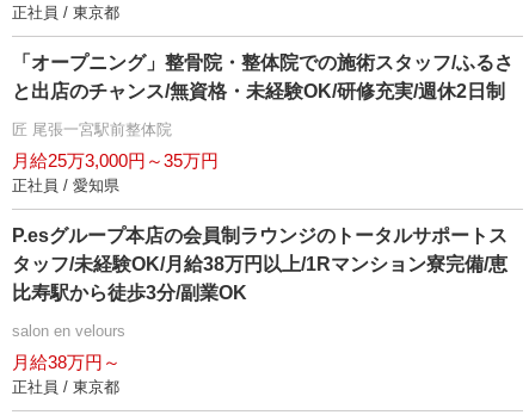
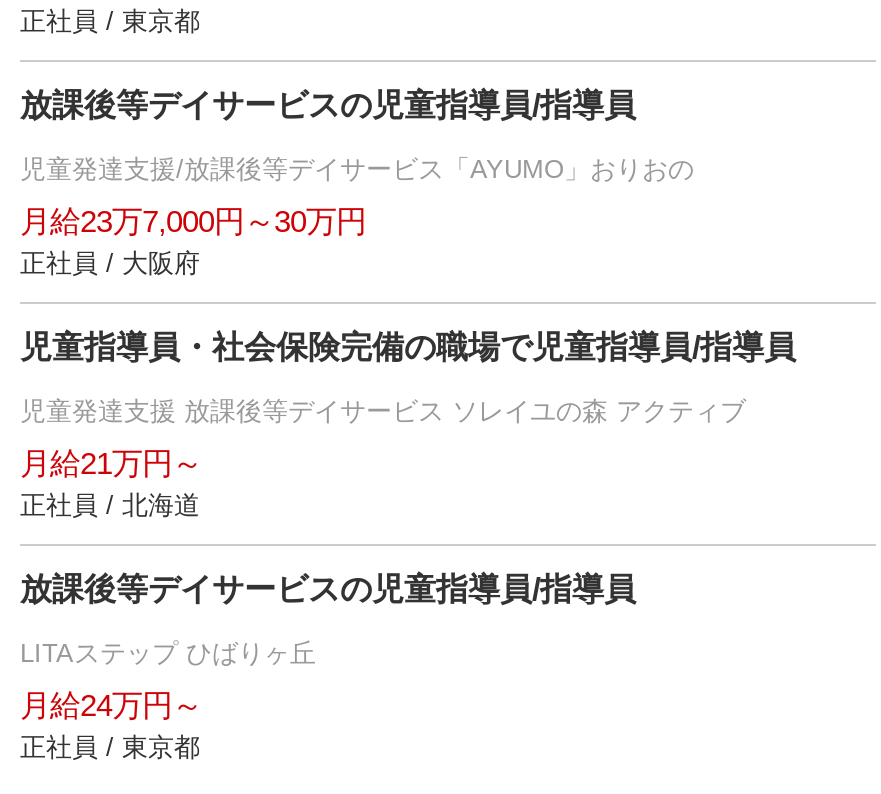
[12,52,513,372] 「オープニング」整骨院・整体院での施術スタッフ/ふるさ | と出店のチャンス/無資格・未経験OK/研修充実/週休2日制 | 匠 尾張一宮駅前整体院 | 月給25万3,000円～35万円 | 正社員 / 愛知県 | P.esグループ本店の会員制ラウンジのトータルサポートス | タッフ/未経験OK/月給38万円以上/1Rマンション寮完備/恵 | 比寿駅から徒歩3分/副業OK | salon en velours | 月給38万円～ -> [20,88,796,722] 放課後等デイサービスの児童指導員/指導員 | 児童発達支援/放課後等デイサービス「AYUMO」おりおの | 月給23万7,000円～30万円 | 正社員 / 大阪府 | 児童指導員・社会保険完備の職場で児童指導員/指導員 | 児童発達支援 放課後等デイサービス ソレイユの森 アクティブ | 月給21万円～ | 正社員 / 北海道 | 放課後等デイサービスの児童指導員/指導員 | LITAステップ ひばりヶ丘 | 月給24万円～

